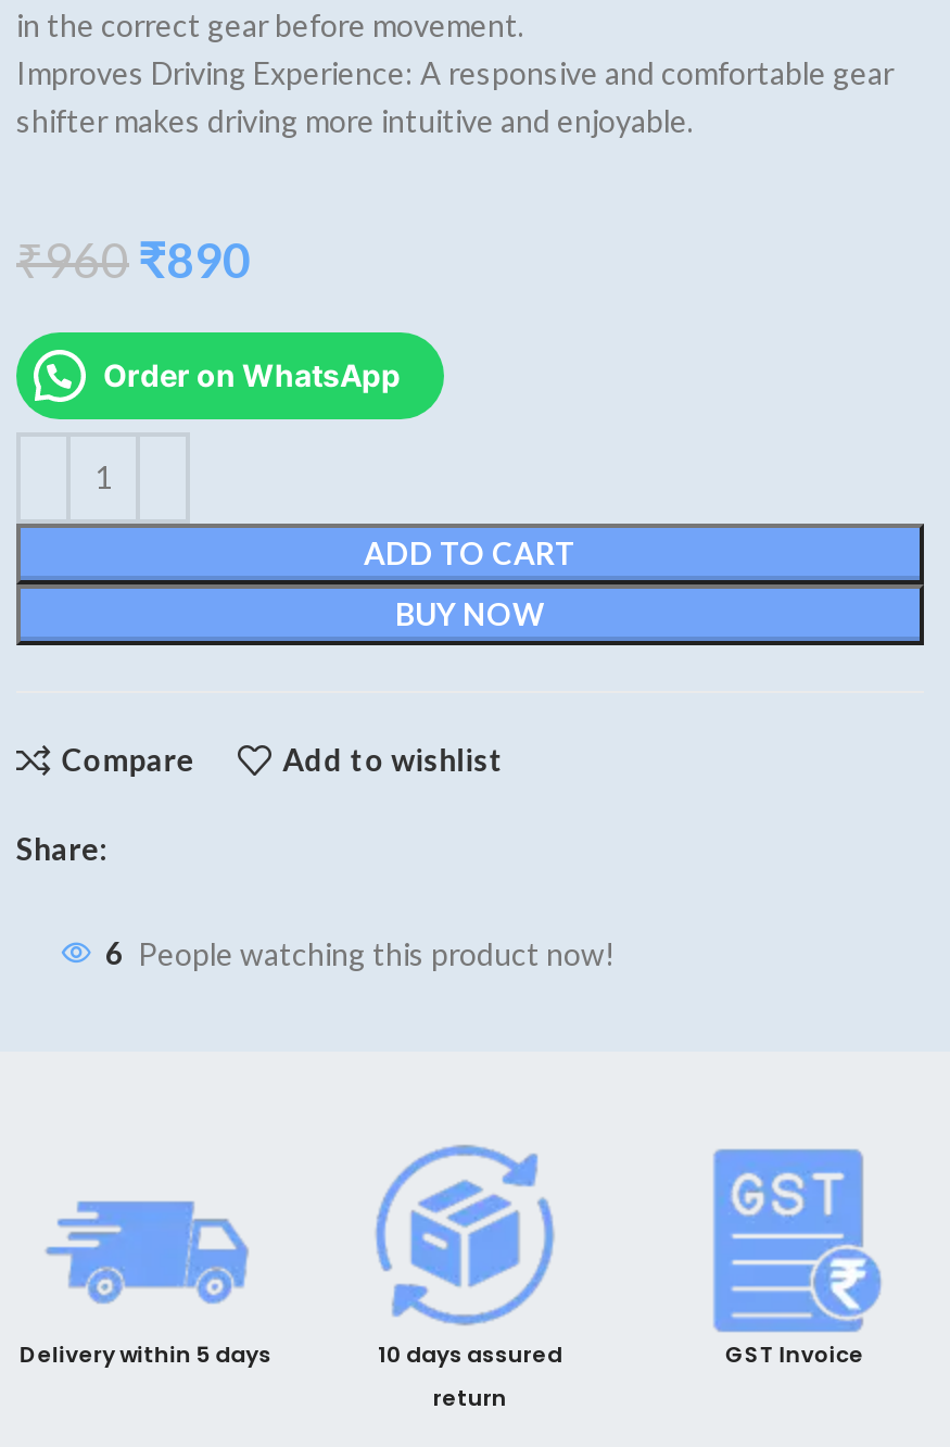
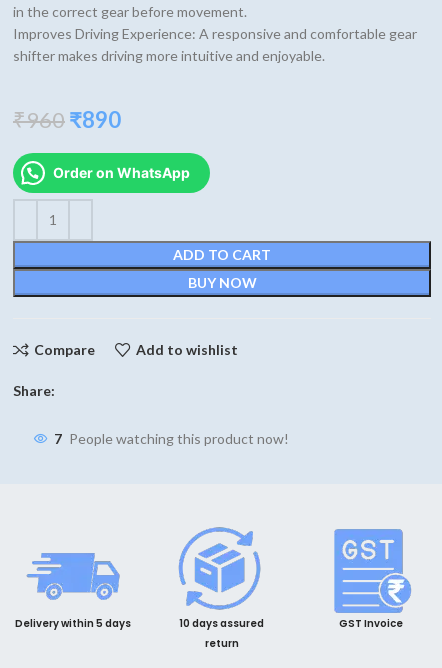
[105,934,616,971] 6 People watching this product now! -> [54,430,289,447] 7 People watching this product now!

